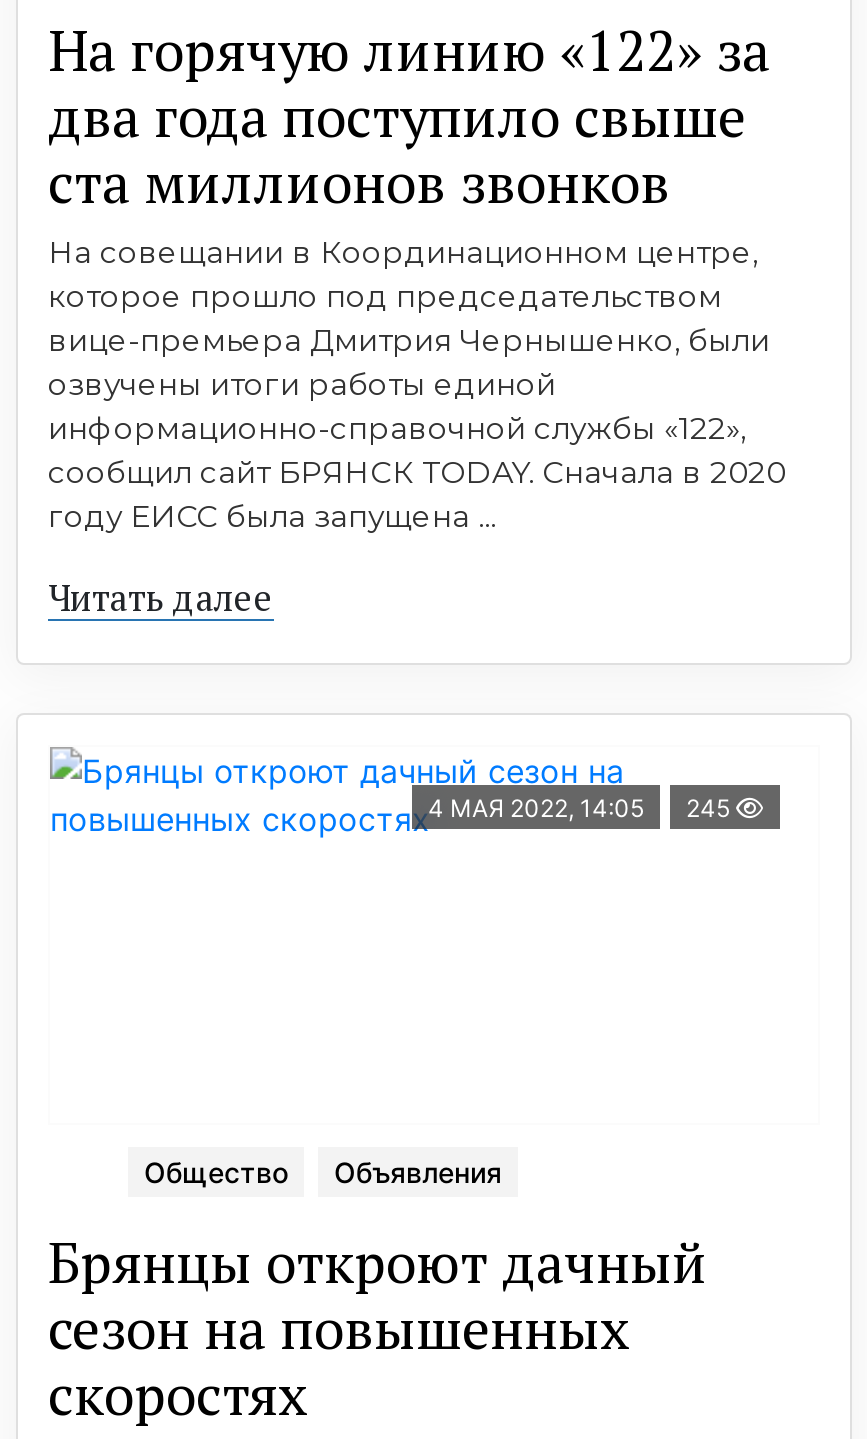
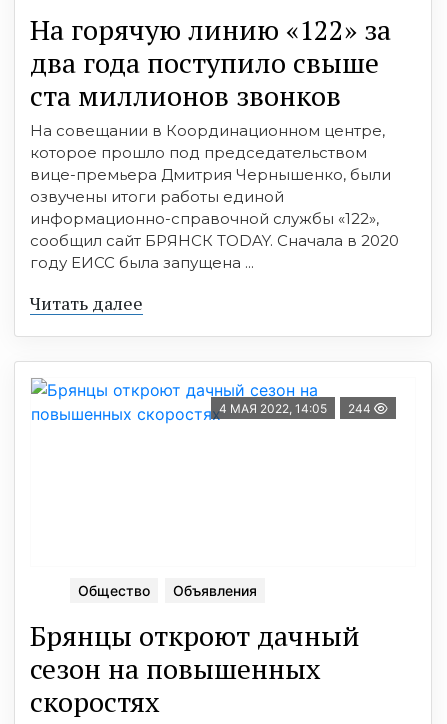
[428,793,736,823] 4 МАЯ 2022, 14:05 245 -> [219,401,374,416] 4 МАЯ 2022, 14:05 244

